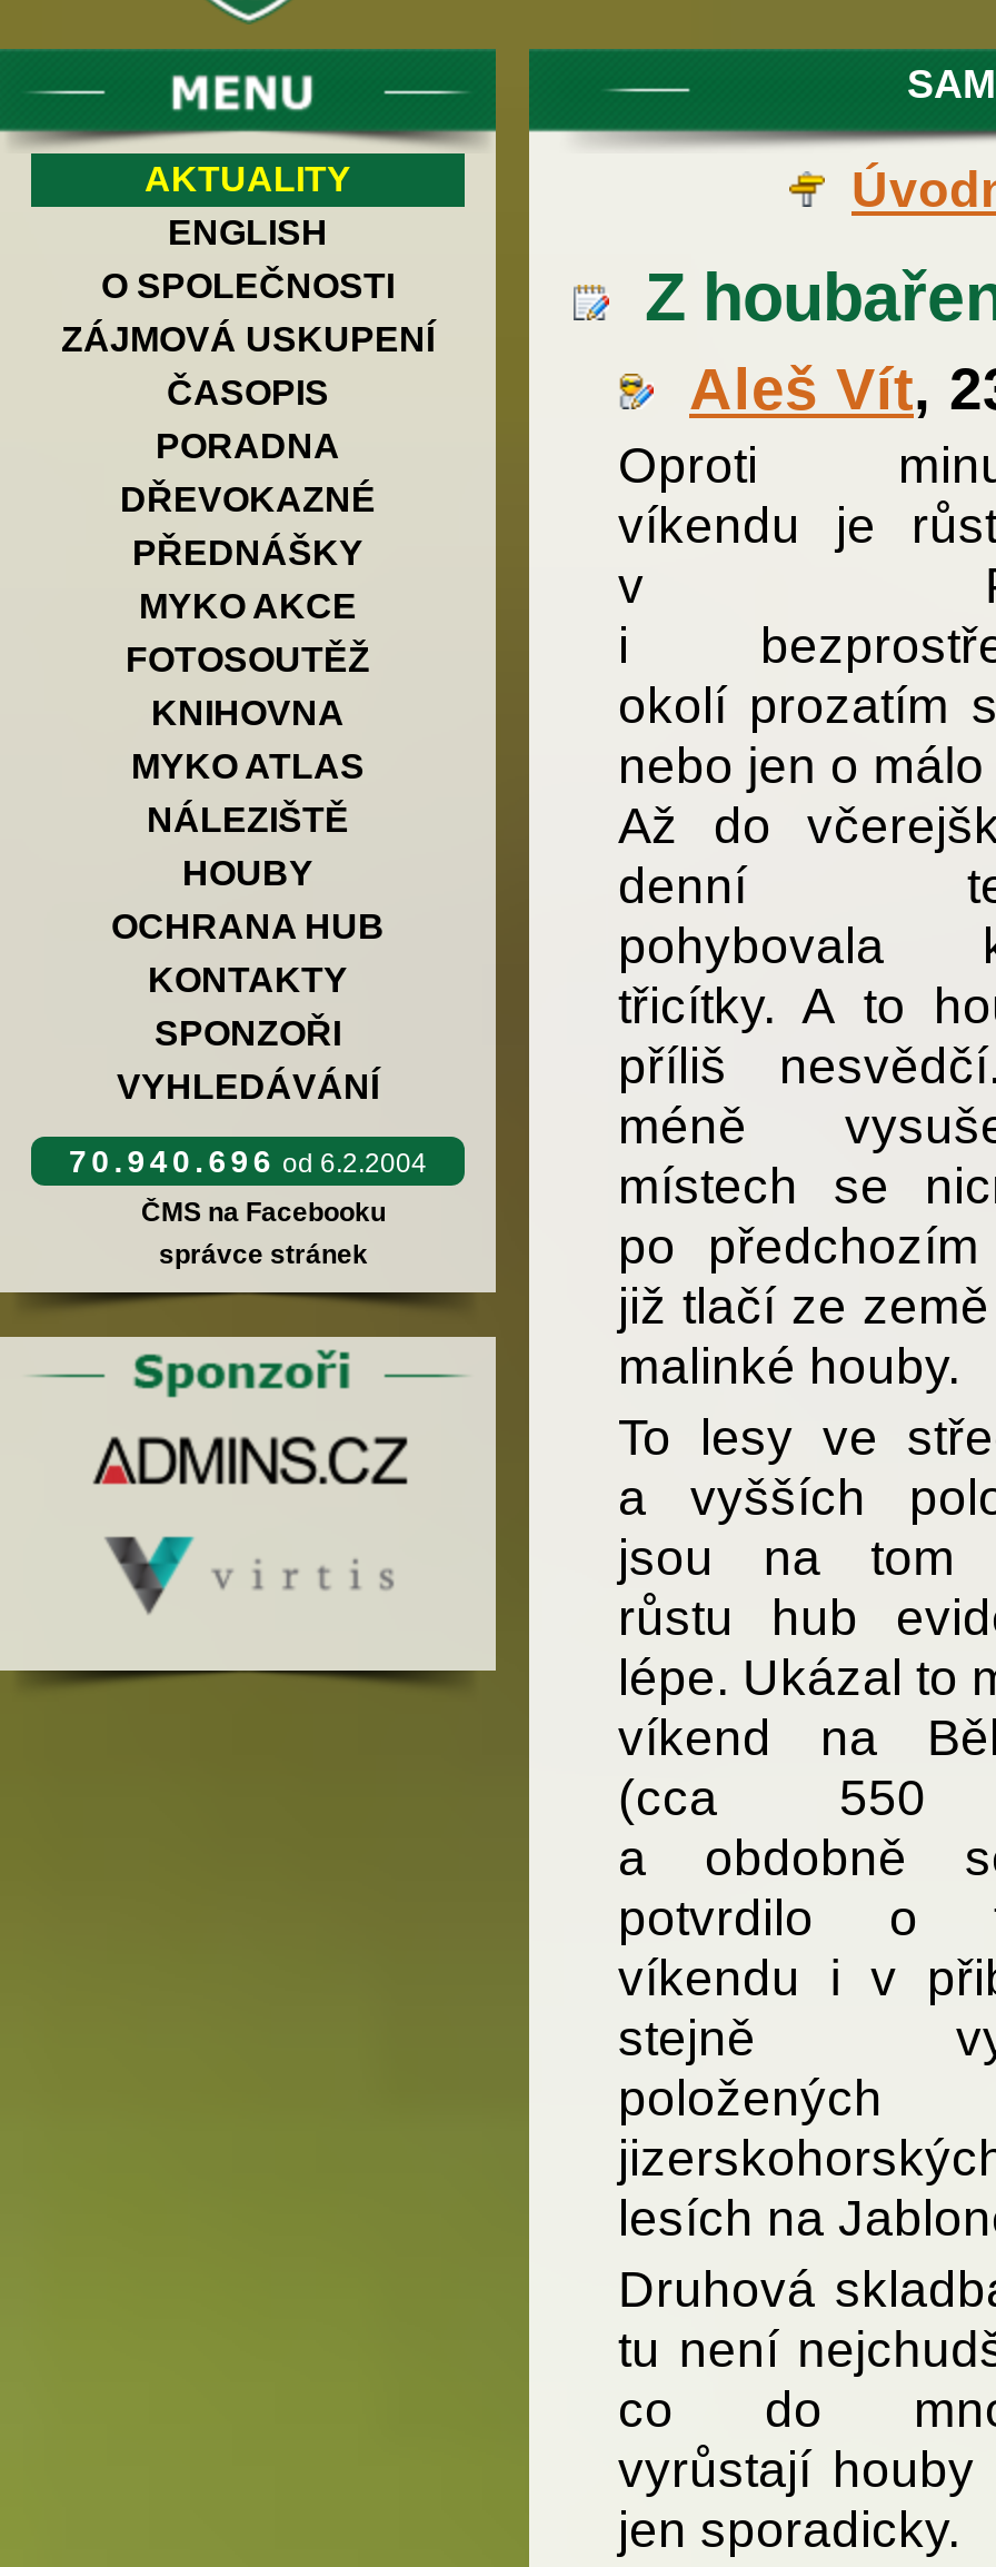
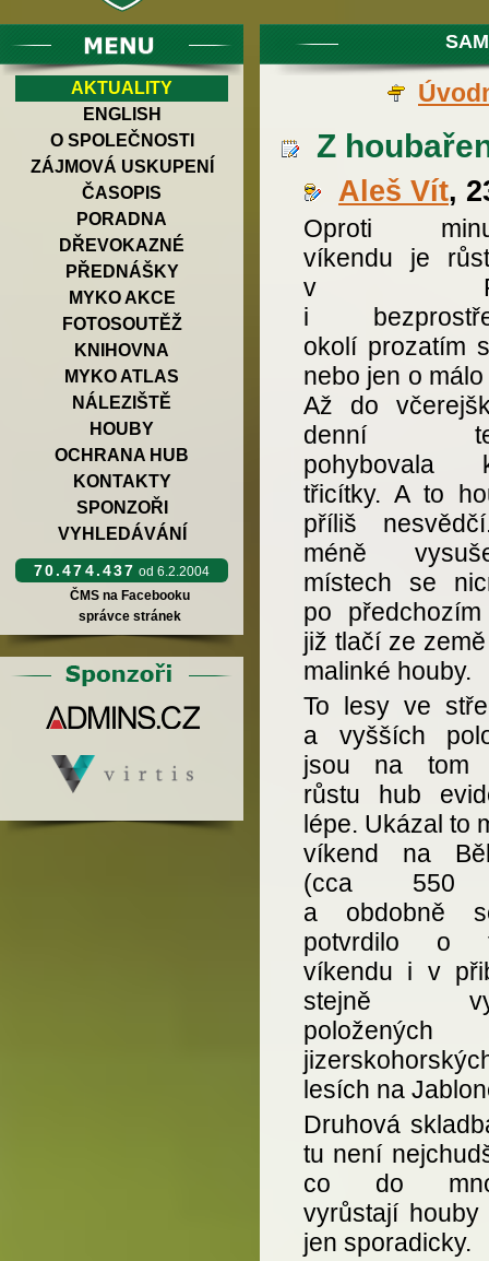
[69,1143,427,1179] 70.940.696 od 6.2.2004 -> [34,562,210,579] 70.474.437 od 6.2.2004

